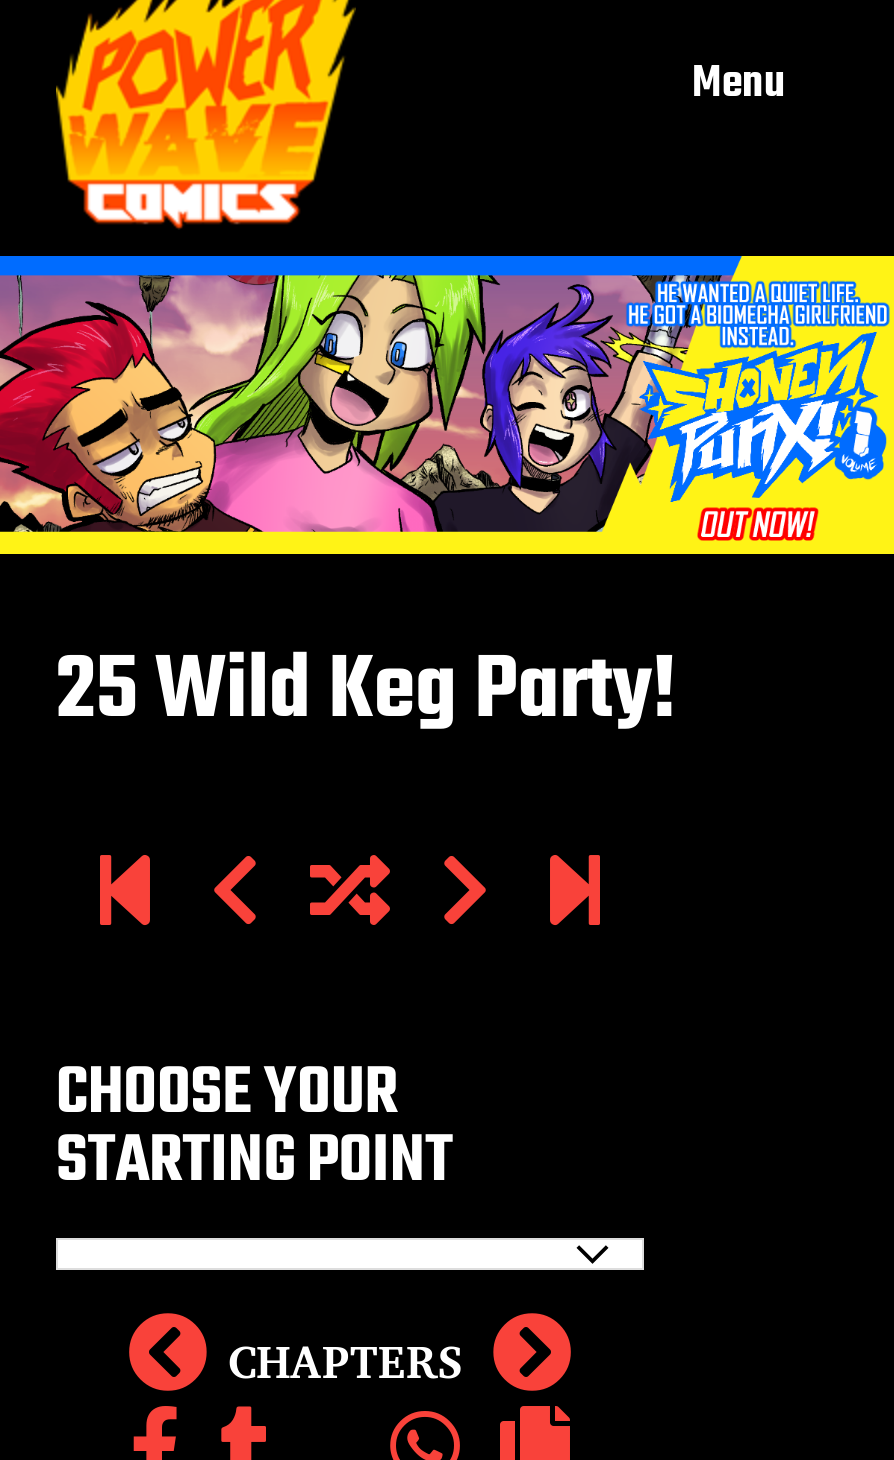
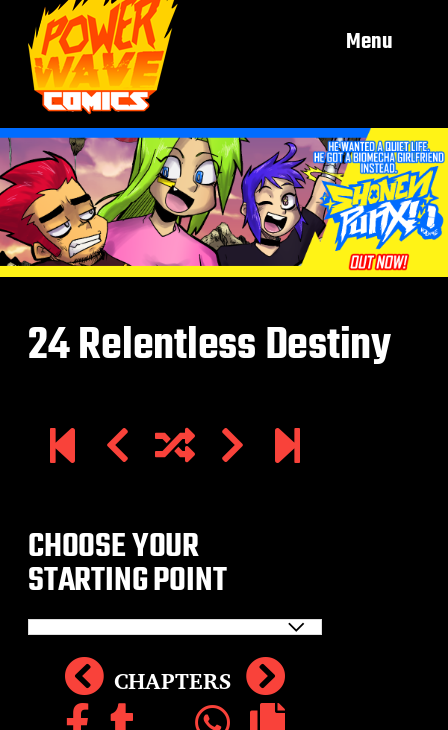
[56,624,677,762] 25 Wild Keg Party! -> [28,312,391,381] 24 Relentless Destiny

